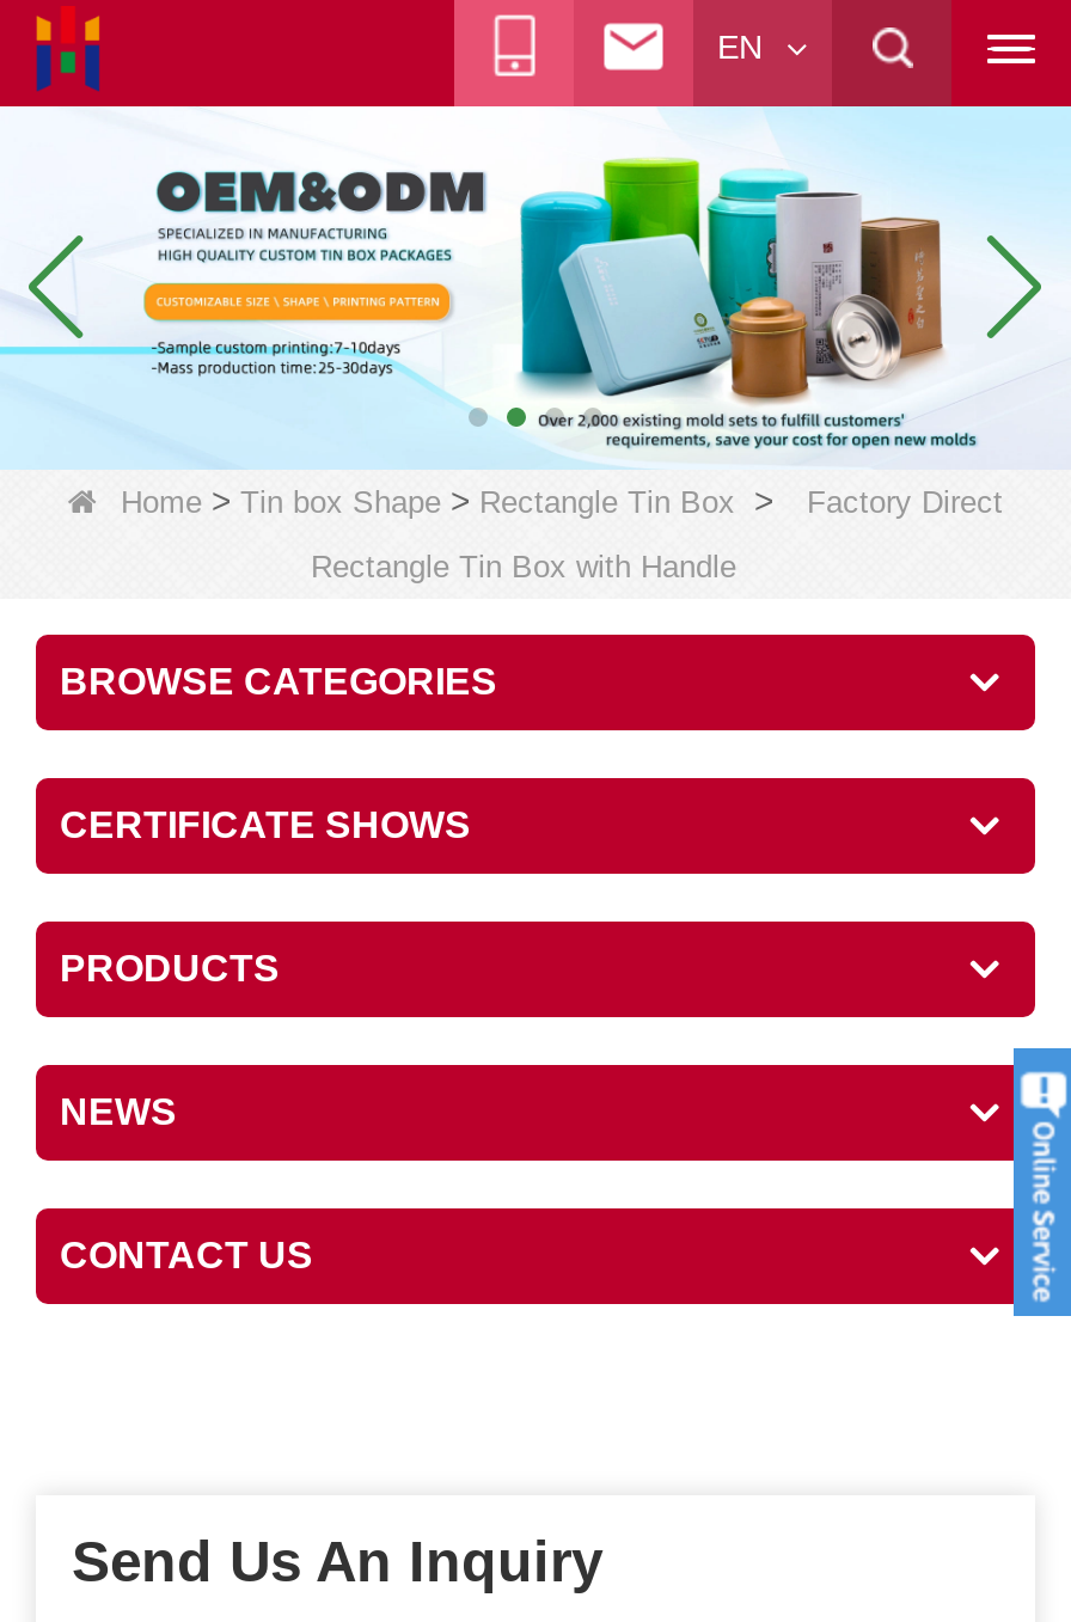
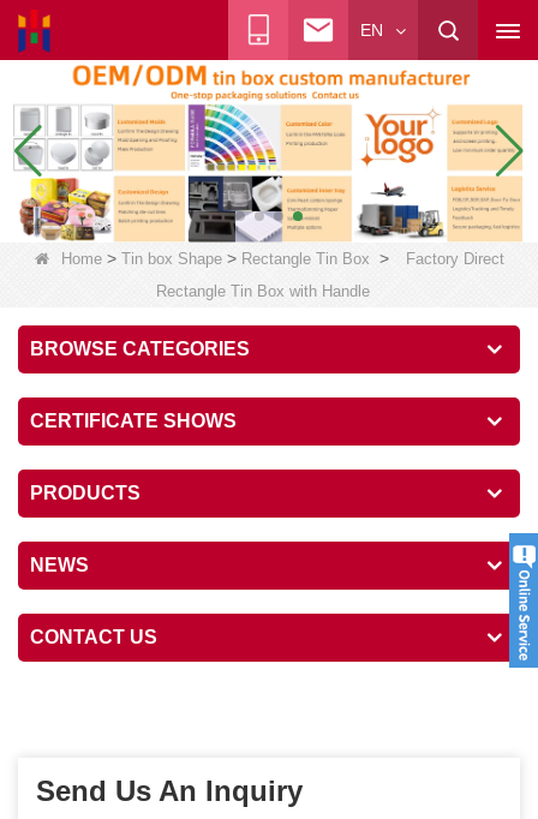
[7,106,1064,470] [image] -> [4,60,534,244] [image]

